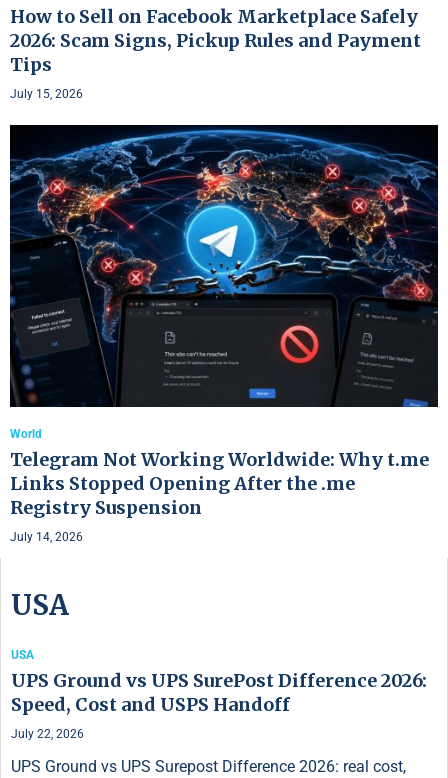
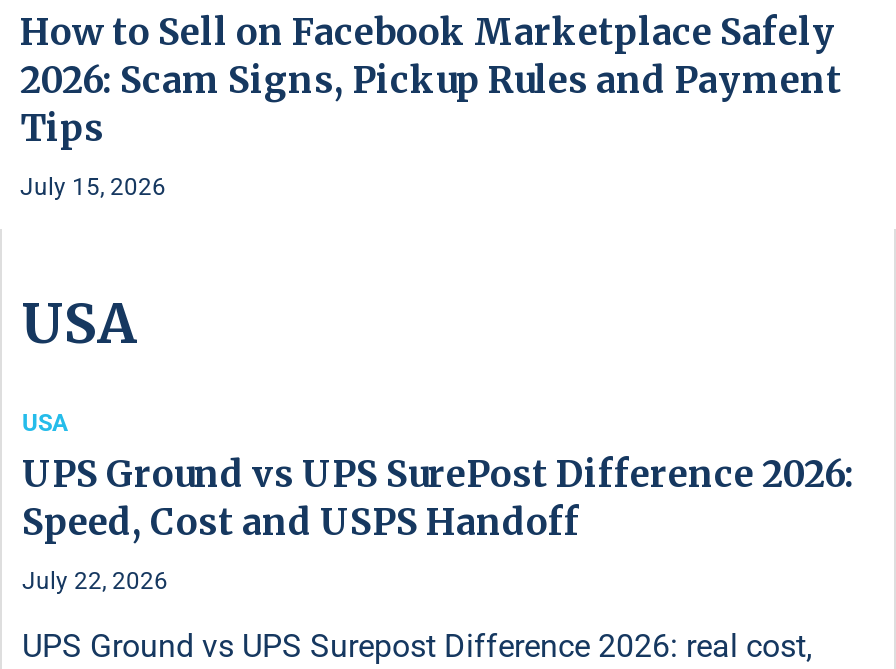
[9,124,439,544] [image] | World | Telegram Not Working Worldwide: Why t.me | Links Stopped Opening After the .me | Registry Suspension | July 14, 2026 -> none

